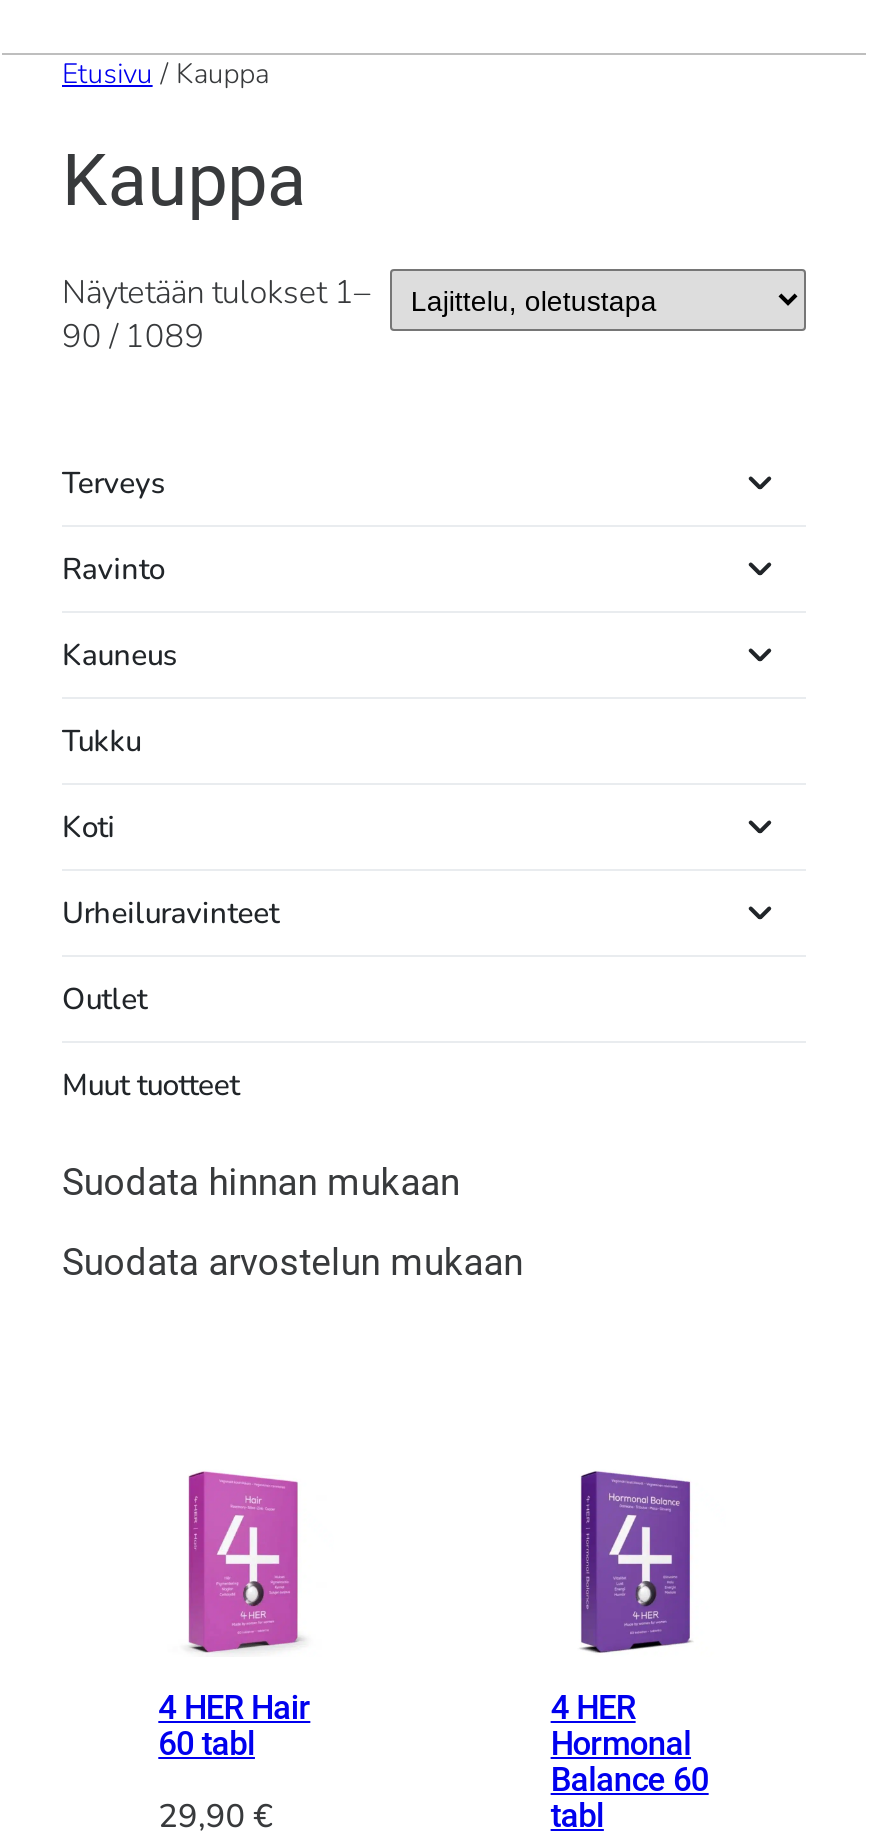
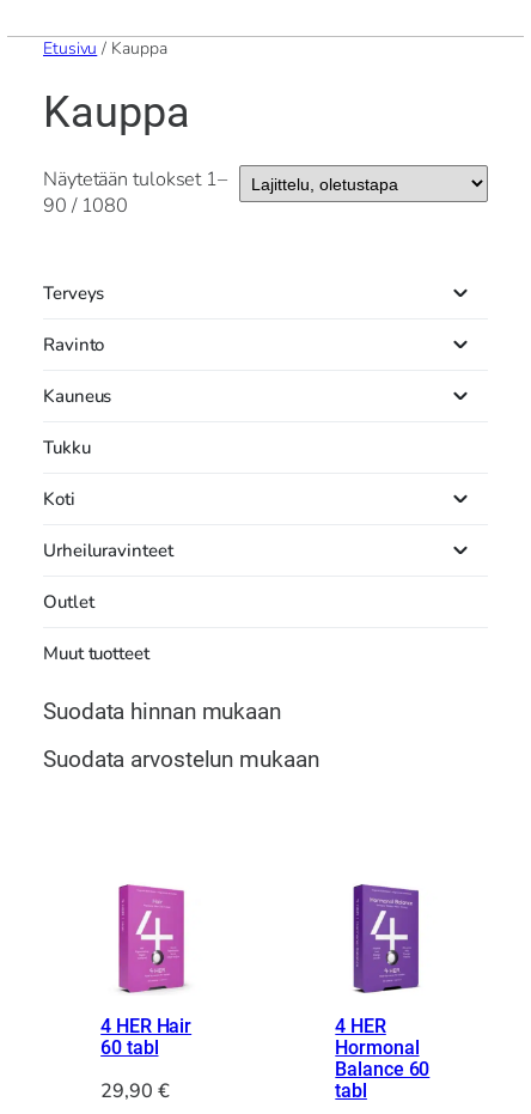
[62,315,204,359] 90 / 1089 -> [43,192,128,219] 90 / 1080

